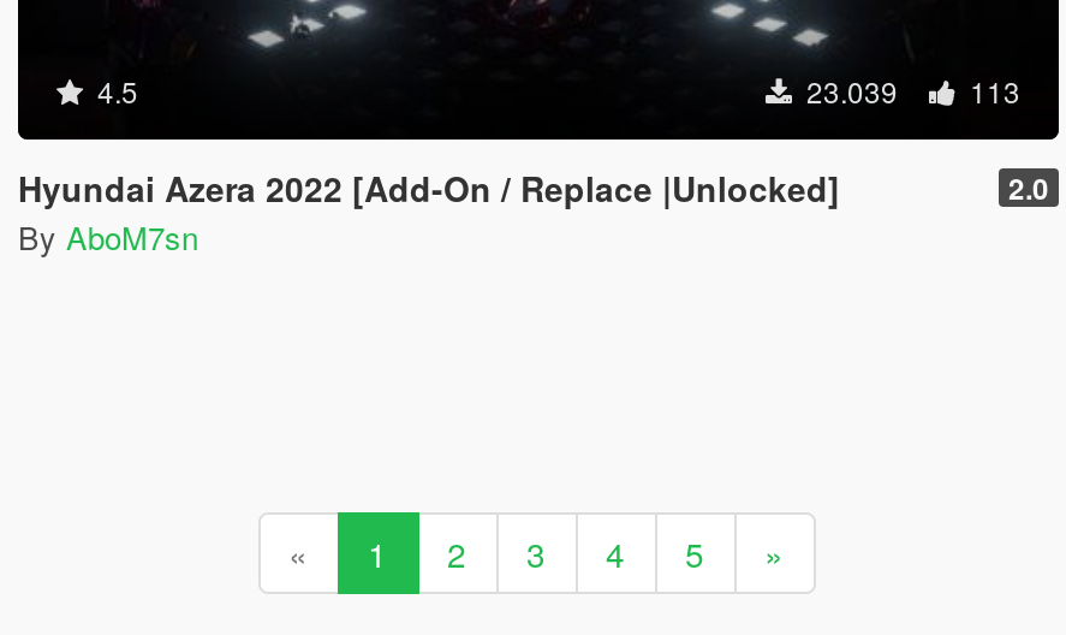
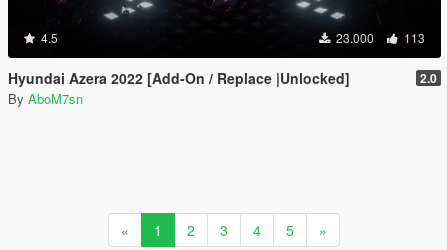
[799,70,1020,111] 23.039 113 -> [333,29,425,46] 23.000 113

